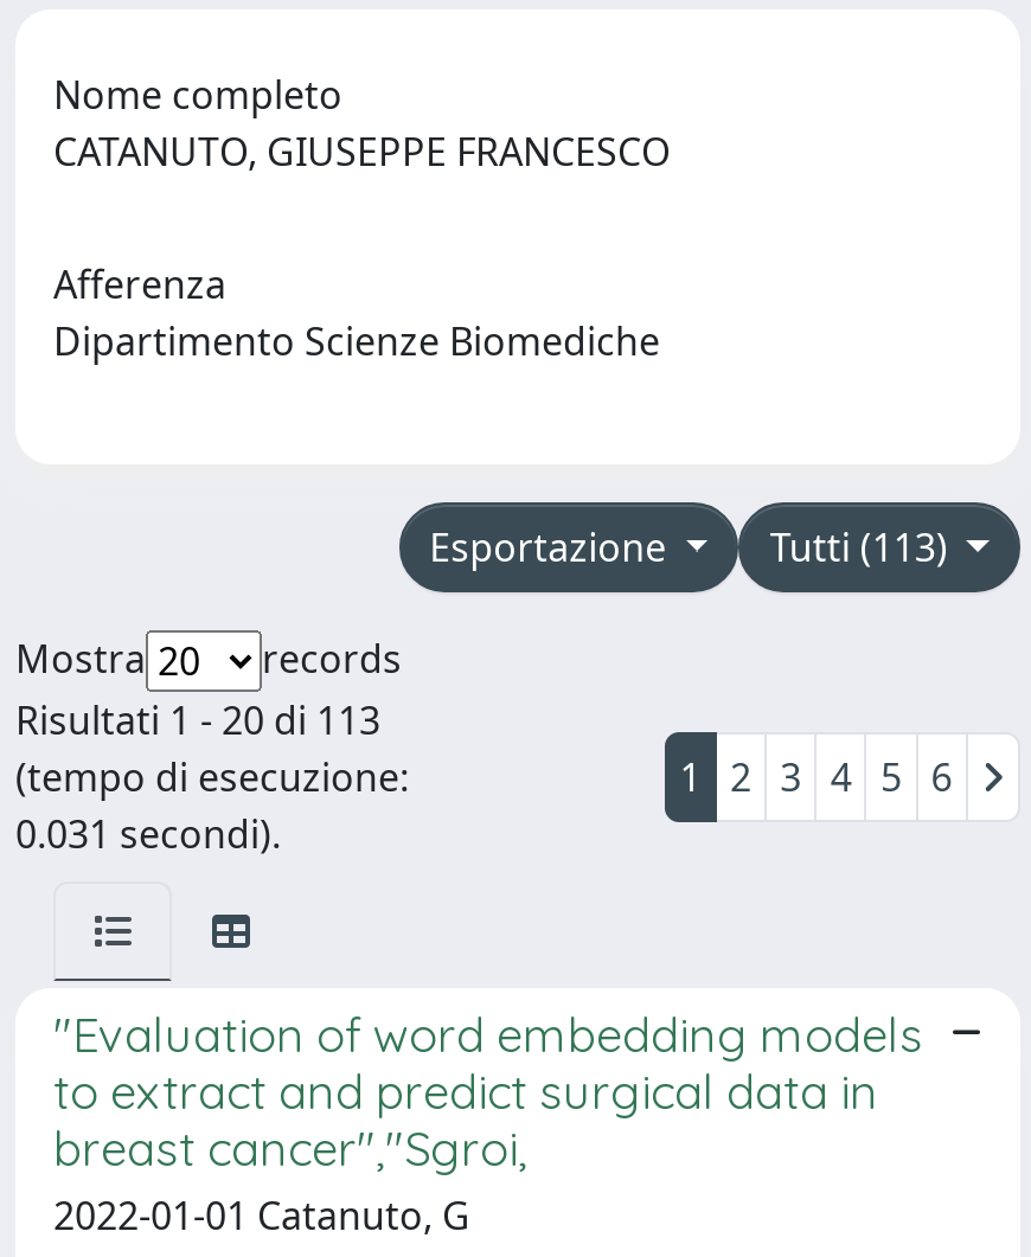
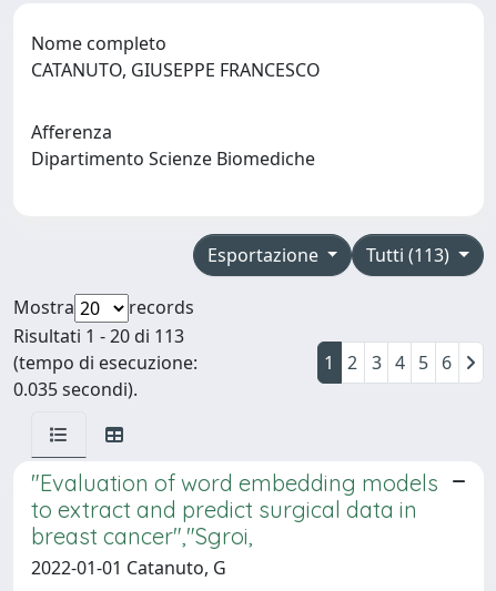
[15,808,281,860] 0.031 secondi). -> [13,377,138,401] 0.035 secondi).

